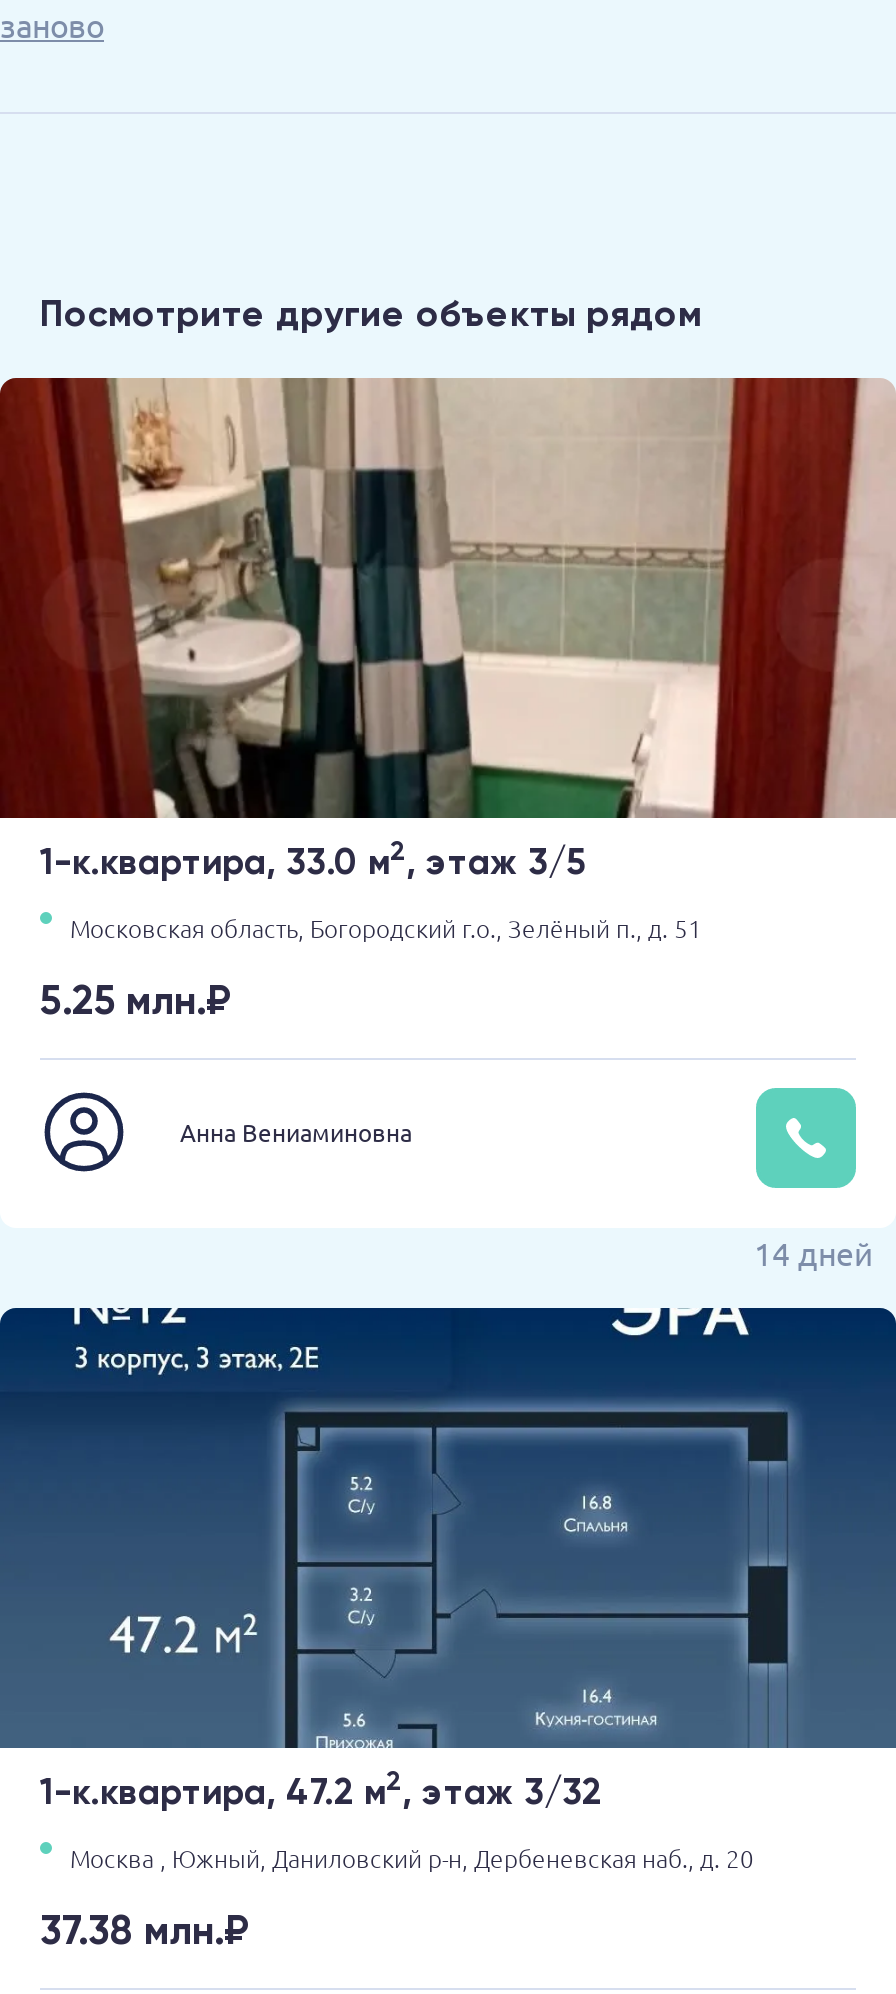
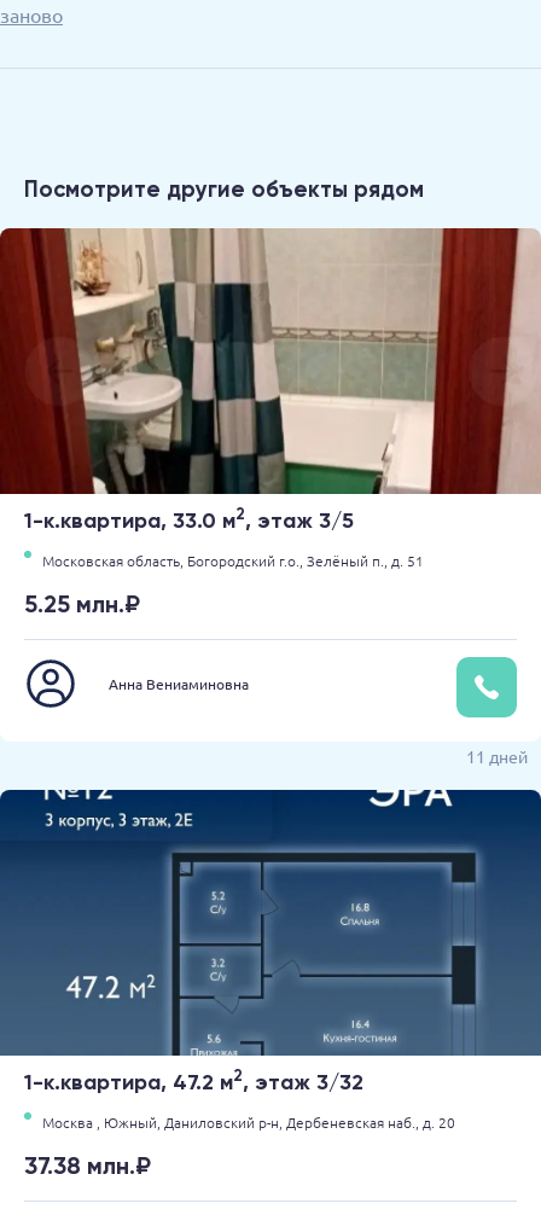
[754,1232,874,1272] 14 дней -> [466,745,528,767] 11 дней

